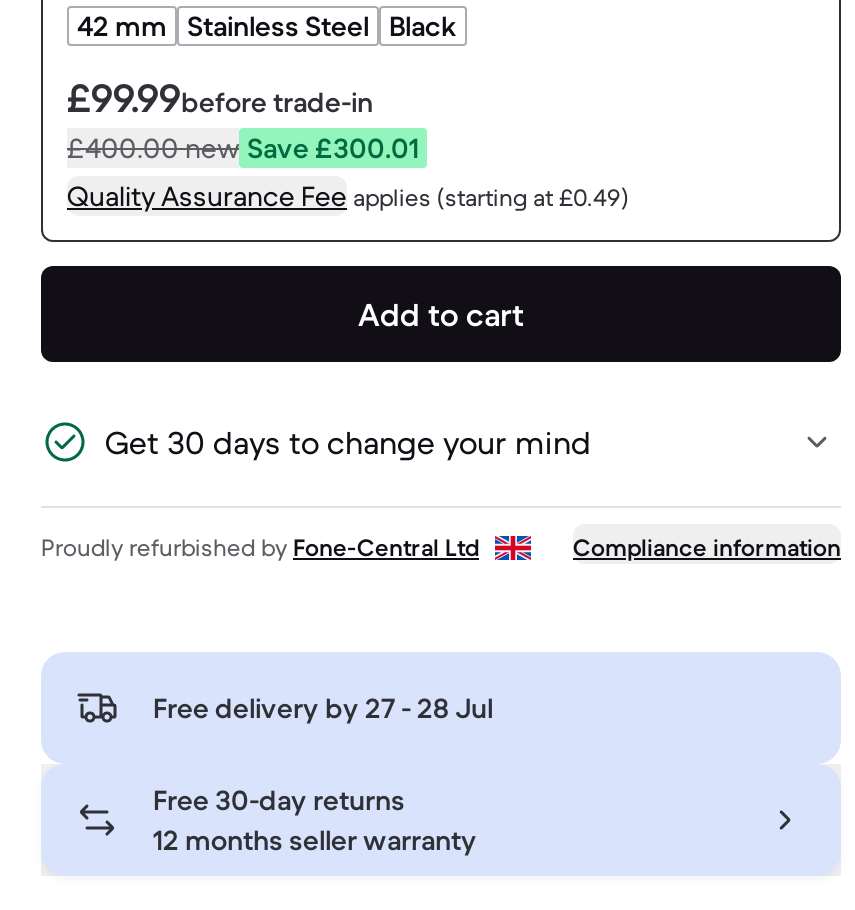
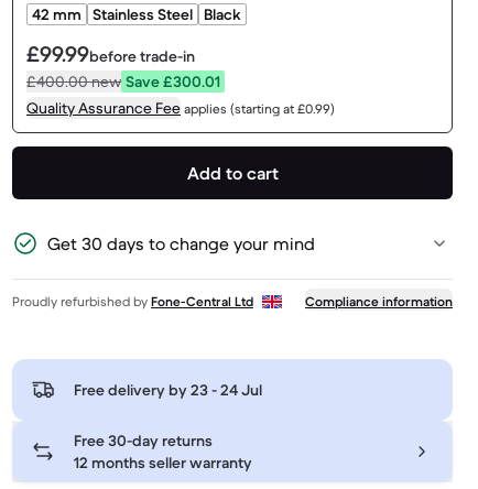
[67,178,629,214] Quality Assurance Fee applies (starting at £0.49) -> [26,98,335,118] Quality Assurance Fee applies (starting at £0.99)
[153,690,493,726] Free delivery by 27 - 28 Jul -> [74,380,262,400] Free delivery by 23 - 24 Jul

